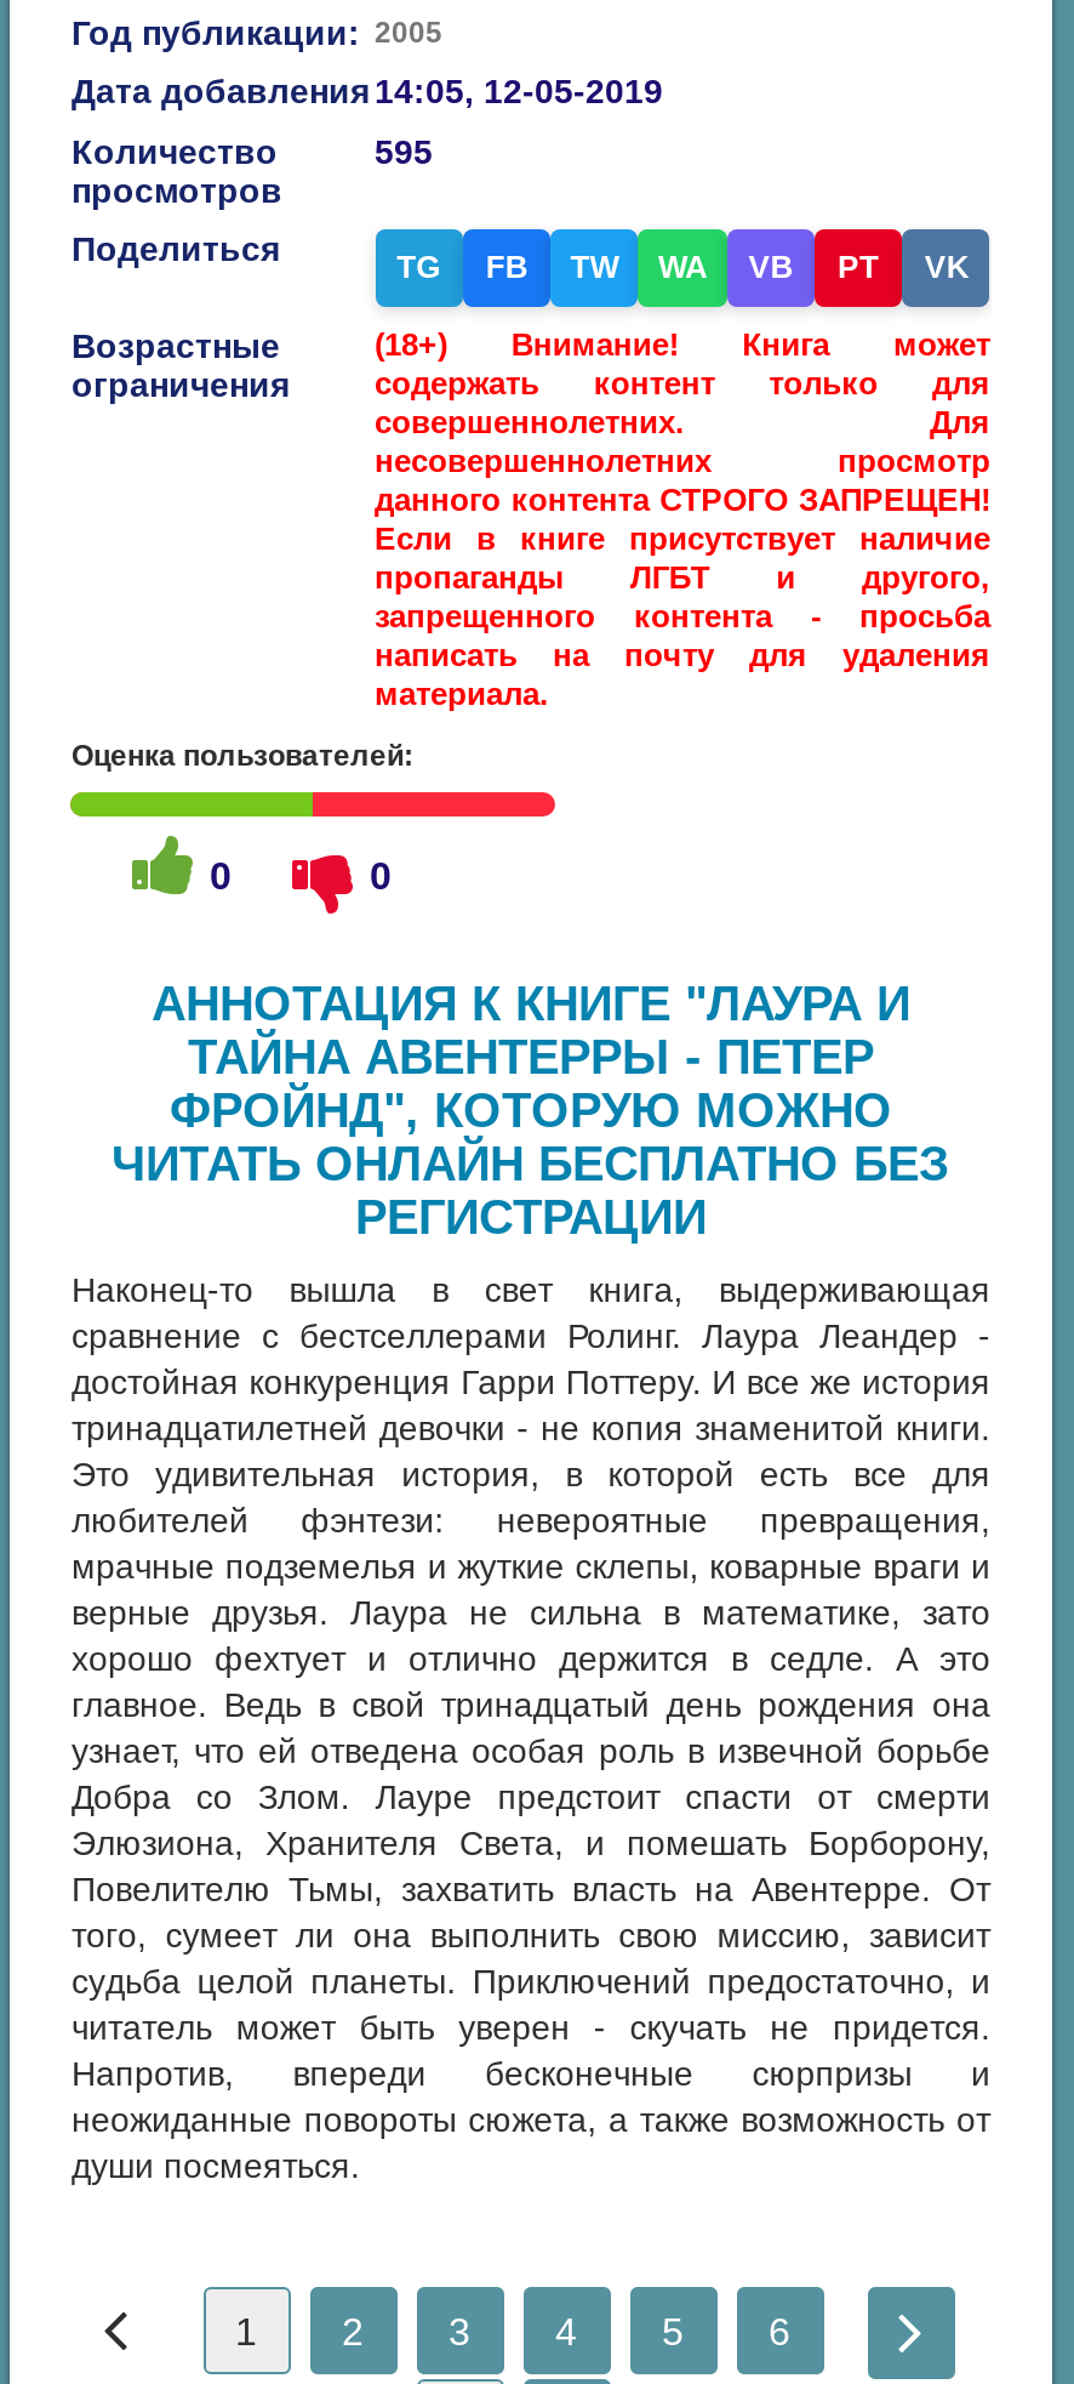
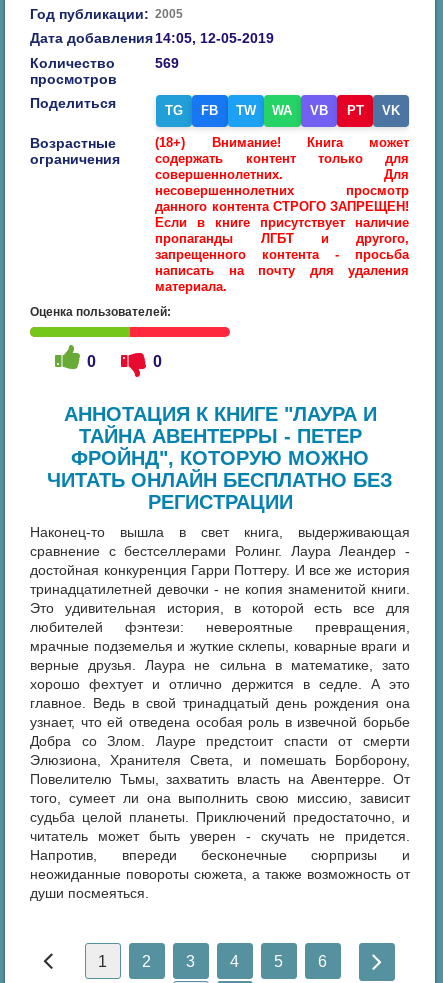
[375,132,433,171] 595 -> [155,55,179,71] 569

